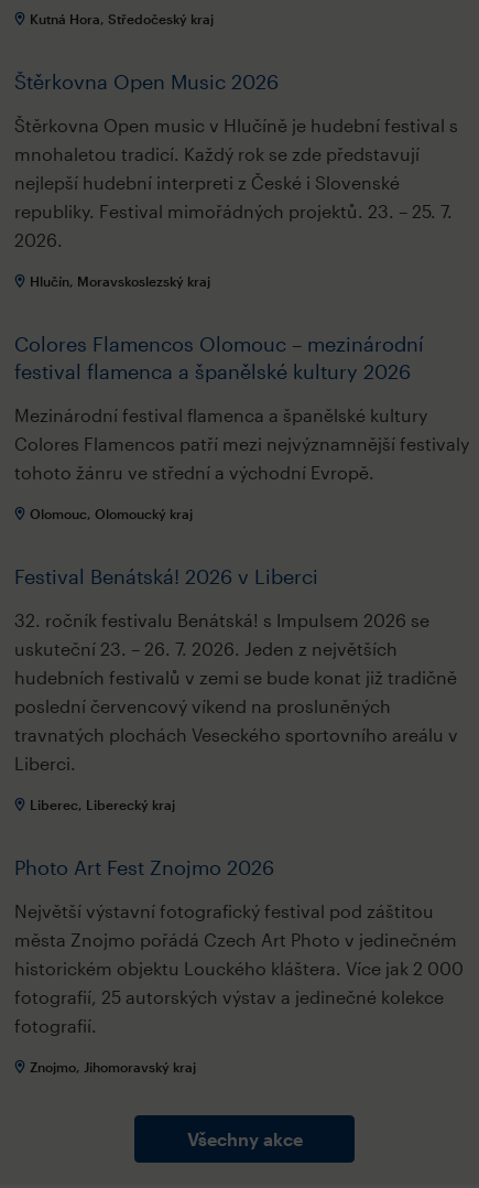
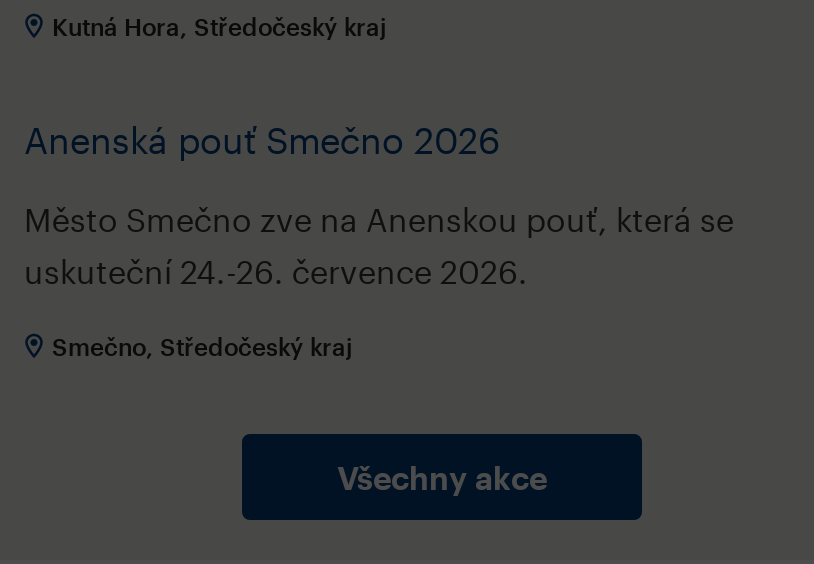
[14,69,469,1074] Štěrkovna Open Music 2026 | Štěrkovna Open music v Hlučíně je hudební festival s | mnohaletou tradicí. Každý rok se zde představují | nejlepší hudební interpreti z České i Slovenské | republiky. Festival mimořádných projektů. 23. – 25. 7. | 2026. | Hlučín, Moravskoslezský kraj | Colores Flamencos Olomouc – mezinárodní | festival flamenca a španělské kultury 2026 | Mezinárodní festival flamenca a španělské kultury | Colores Flamencos patří mezi nejvýznamnější festivaly | tohoto žánru ve střední a východní Evropě. | Olomouc, Olomoucký kraj | Festival Benátská! 2026 v Liberci | 32. ročník festivalu Benátská! s Impulsem 2026 se | uskuteční 23. – 26. 7. 2026. Jeden z největších | hudebních festivalů v zemi se bude konat již tradičně | poslední červencový víkend na prosluněných | travnatých plochách Veseckého sportovního areálu v | Liberci. | Liberec, Liberecký kraj | Photo Art Fest Znojmo 2026 | Největší výstavní fotografický festival pod záštitou | města Znojmo pořádá Czech Art Photo v jedinečném | historickém objektu Louckého kláštera. Více jak 2 000 | fotografií, 25 autorských výstav a jedinečné kolekce | fotografií. | Znojmo, Jihomoravský kraj -> [24,118,734,360] Anenská pouť Smečno 2026 | Město Smečno zve na Anenskou pouť, která se | uskuteční 24.-26. července 2026. | Smečno, Středočeský kraj

